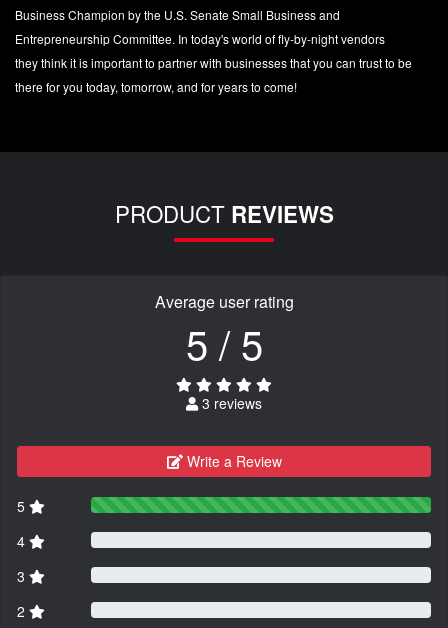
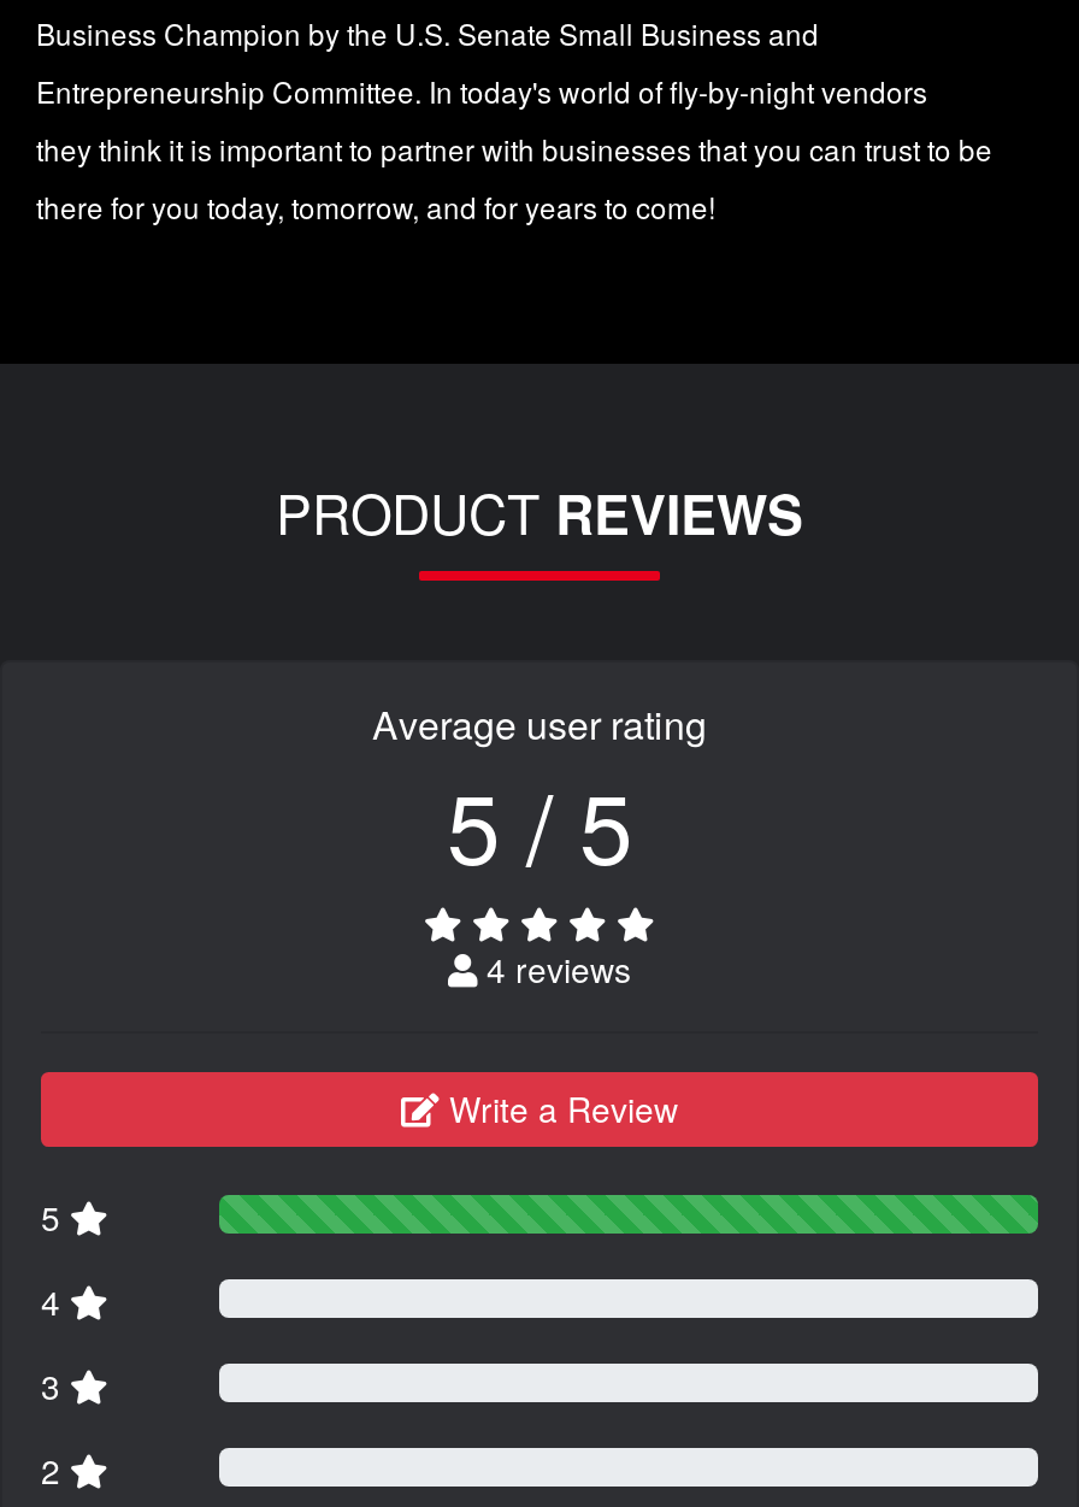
[198,393,262,413] 3 reviews -> [477,944,631,992] 4 reviews

